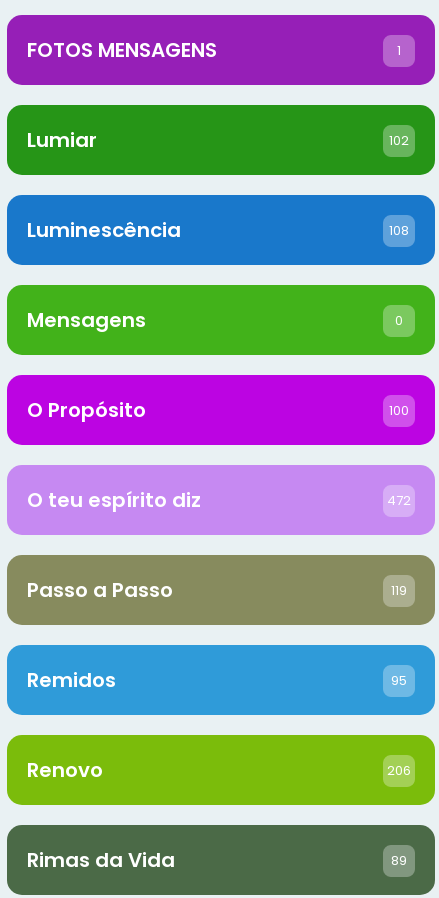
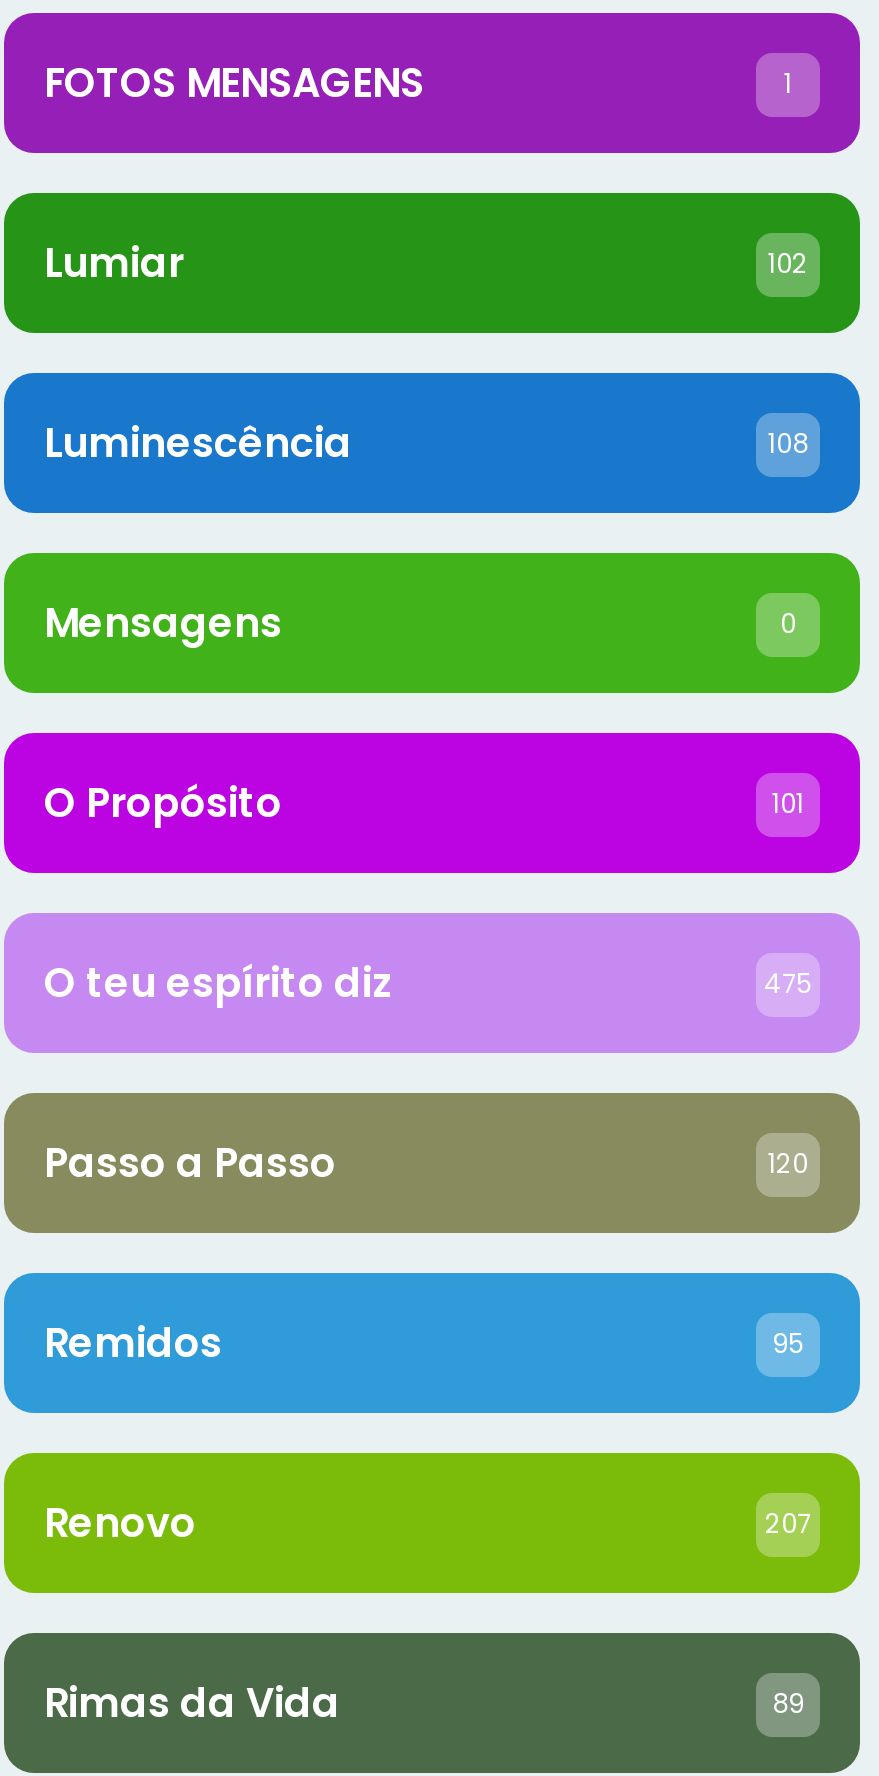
[389,401,409,420] 100 -> [772,786,804,824] 101
[387,491,411,510] 472 -> [764,966,812,1004] 475
[391,581,407,600] 119 -> [768,1146,808,1184] 120
[387,761,411,780] 206 -> [765,1506,811,1544] 207

